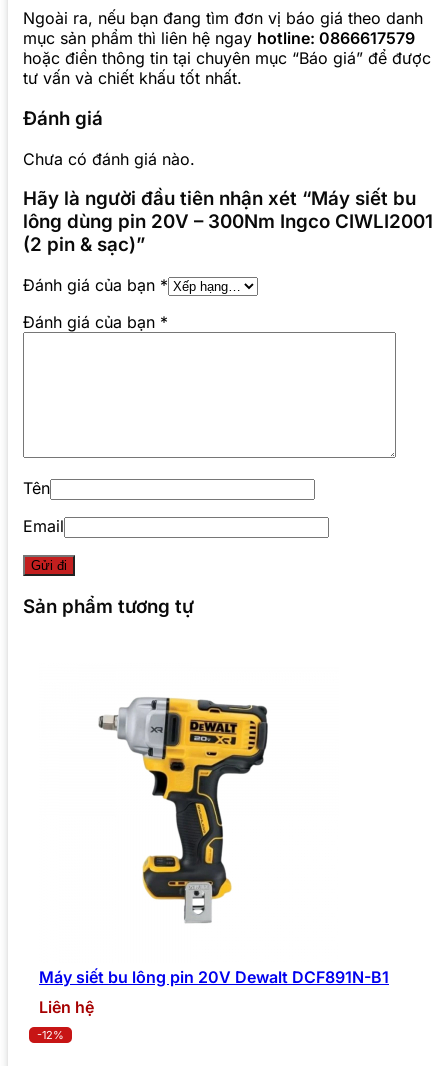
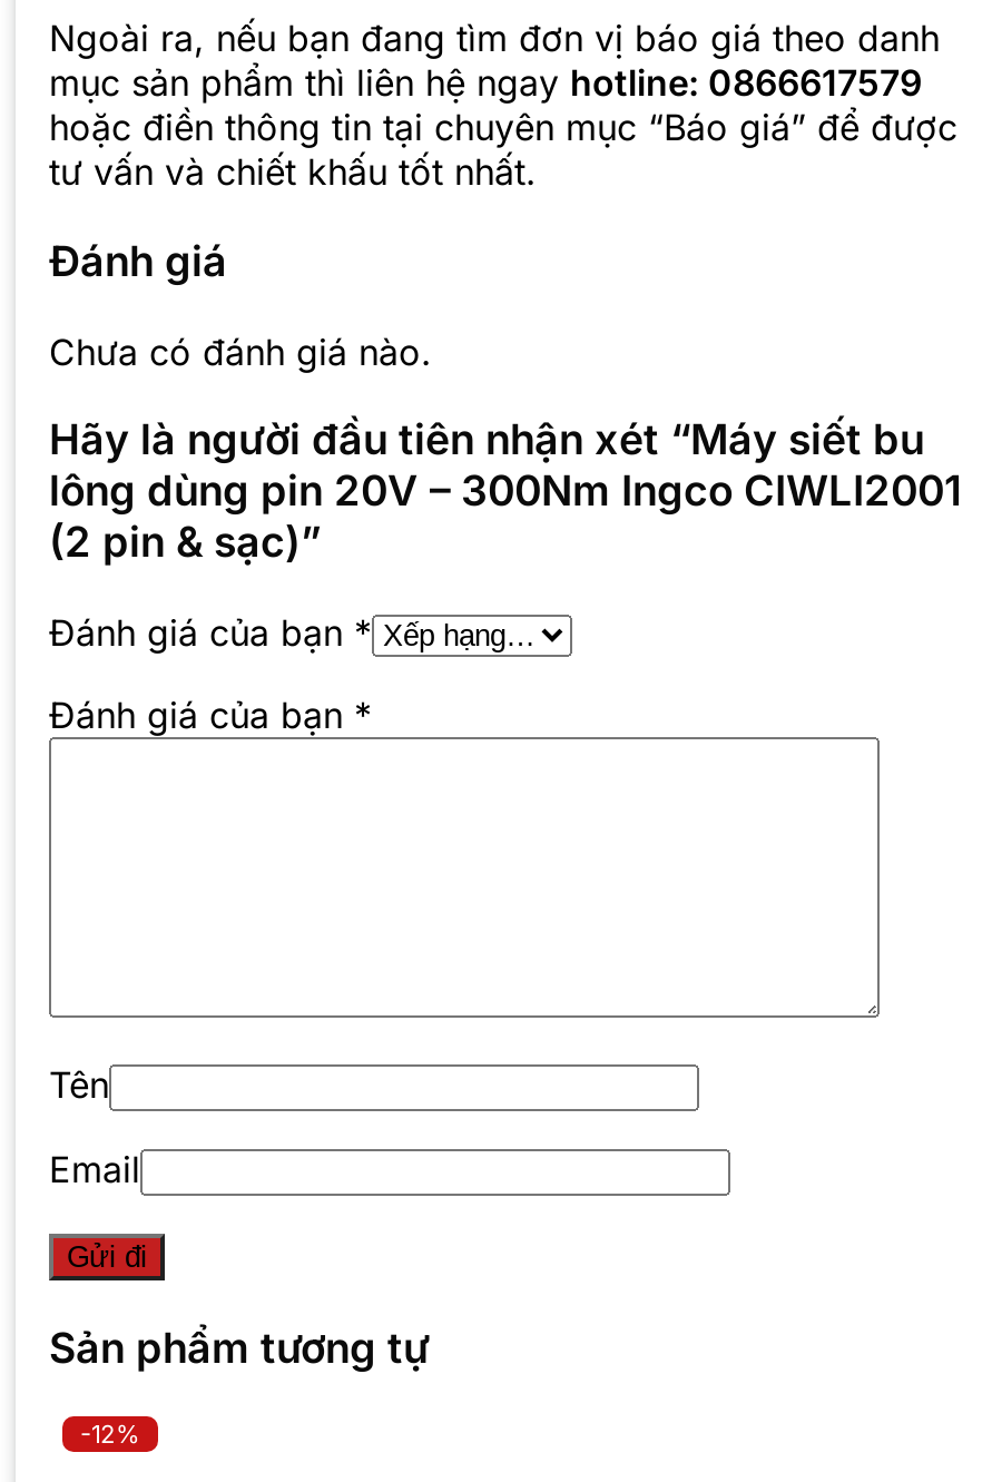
[98,697,269,924] [image] -> none
[39,966,389,1016] Máy siết bu lông pin 20V Dewalt DCF891N-B1 | Liên hệ -> none

